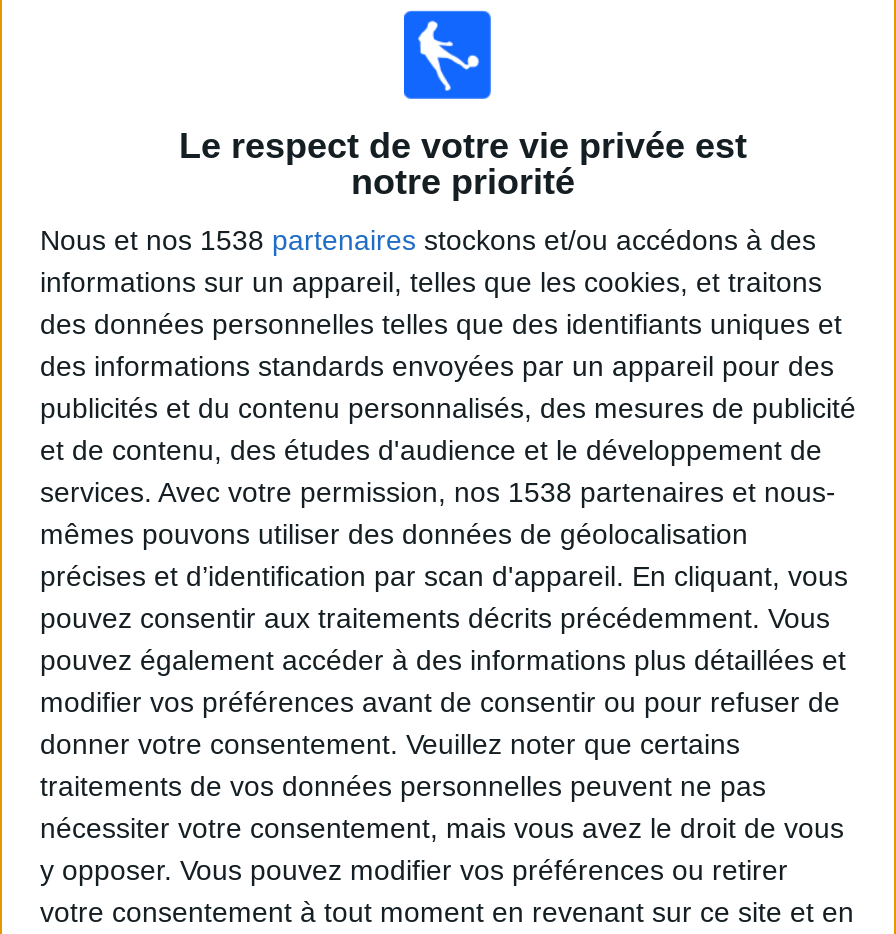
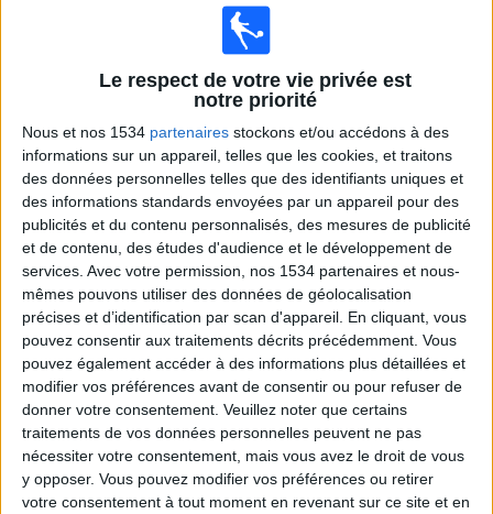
[40,224,816,256] Nous et nos 1538 partenaires stockons et/ou accédons à des -> [22,123,449,141] Nous et nos 1534 partenaires stockons et/ou accédons à des
[40,476,836,508] services. Avec votre permission, nos 1538 partenaires et nous- -> [22,262,460,280] services. Avec votre permission, nos 1534 partenaires et nous-

